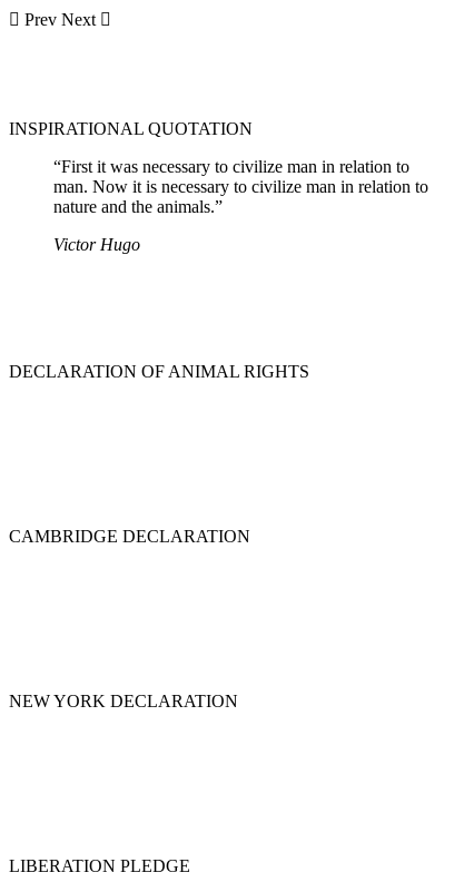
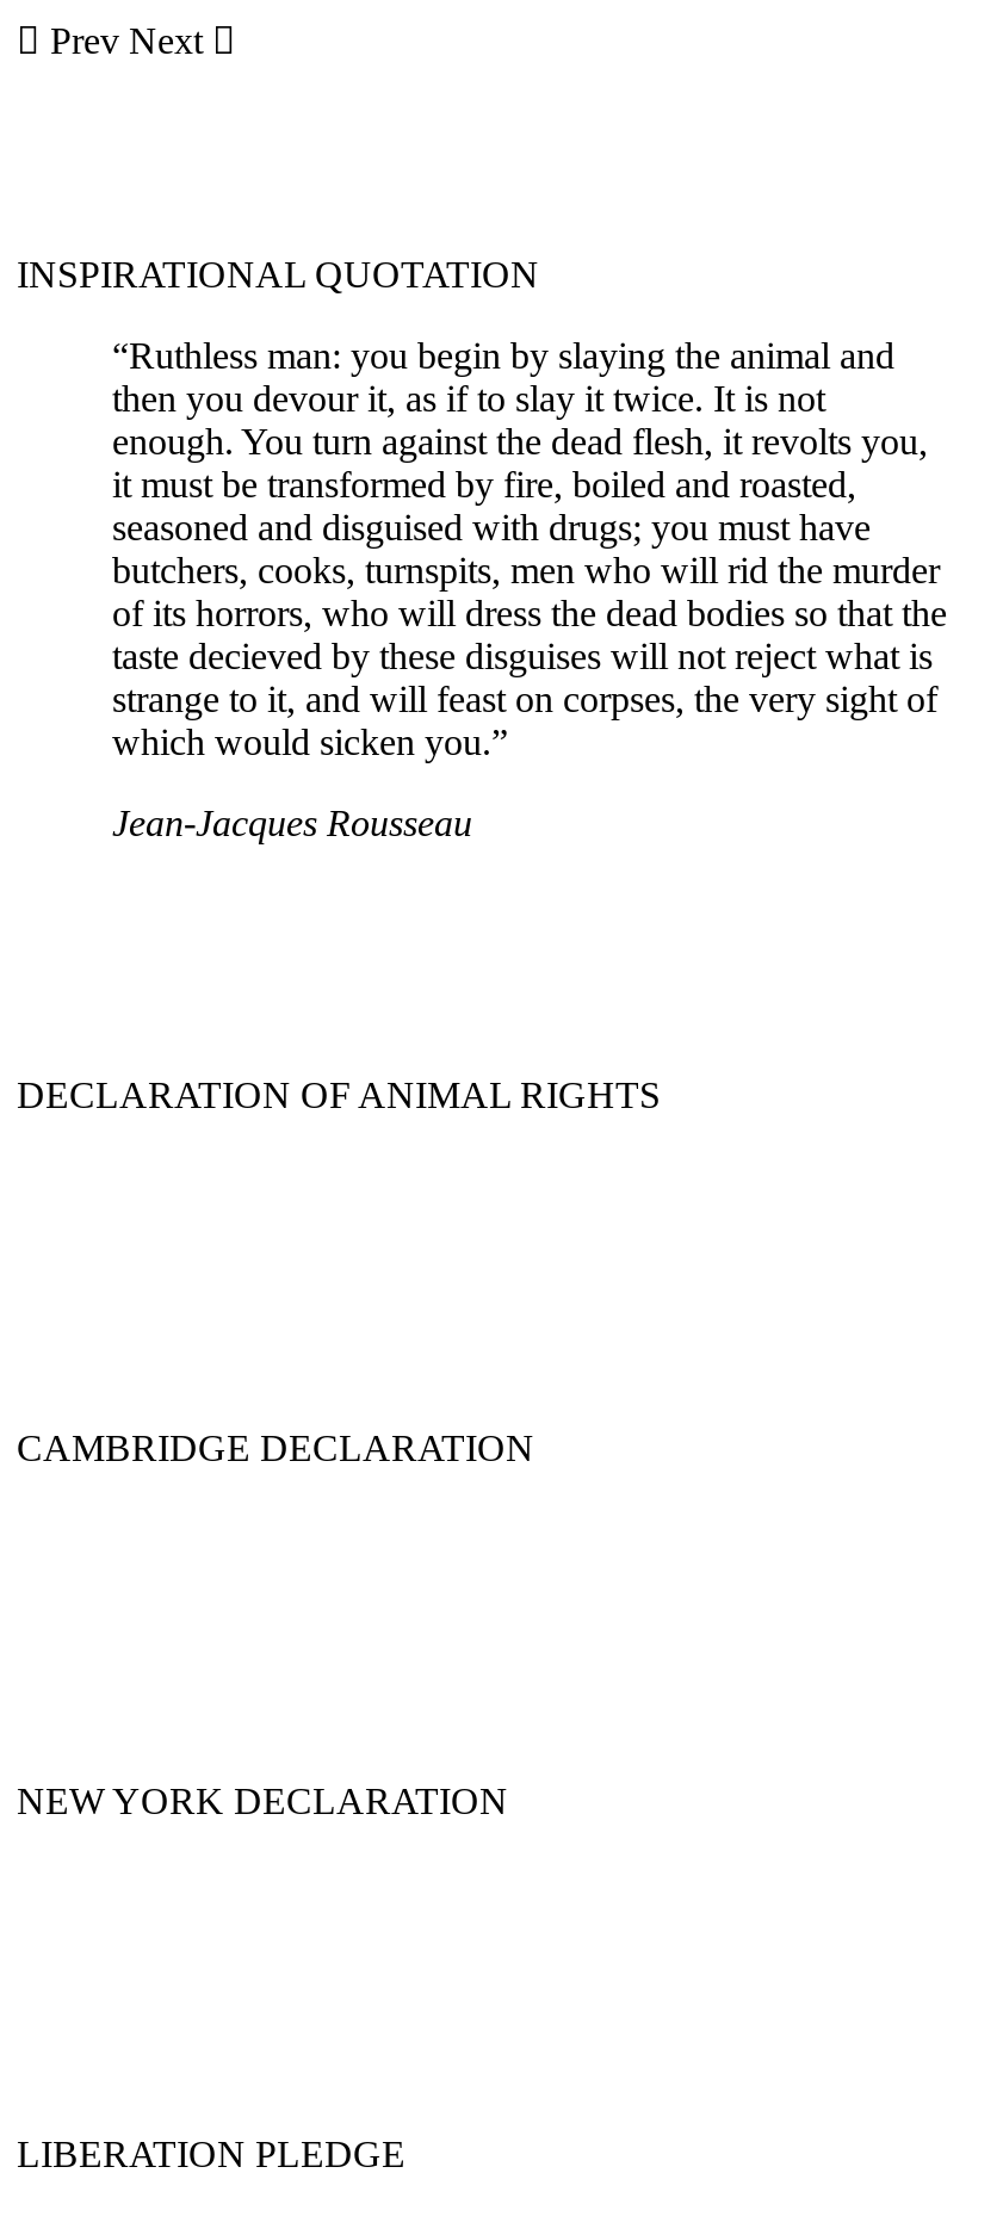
[53,157,428,216] “First it was necessary to civilize man in relation to | man. Now it is necessary to civilize man in relation to | nature and the animals.” -> [112,336,947,763] “Ruthless man: you begin by slaying the animal and | then you devour it, as if to slay it twice. It is not | enough. You turn against the dead flesh, it revolts you, | it must be transformed by fire, boiled and roasted, | seasoned and disguised with drugs; you must have | butchers, cooks, turnspits, men who will rid the murder | of its horrors, who will dress the dead bodies so that the | taste decieved by these disguises will not reject what is | strange to it, and will feast on corpses, the very sight of | which would sicken you.”
[53,235,140,254] Victor Hugo -> [112,803,472,844] Jean-Jacques Rousseau

